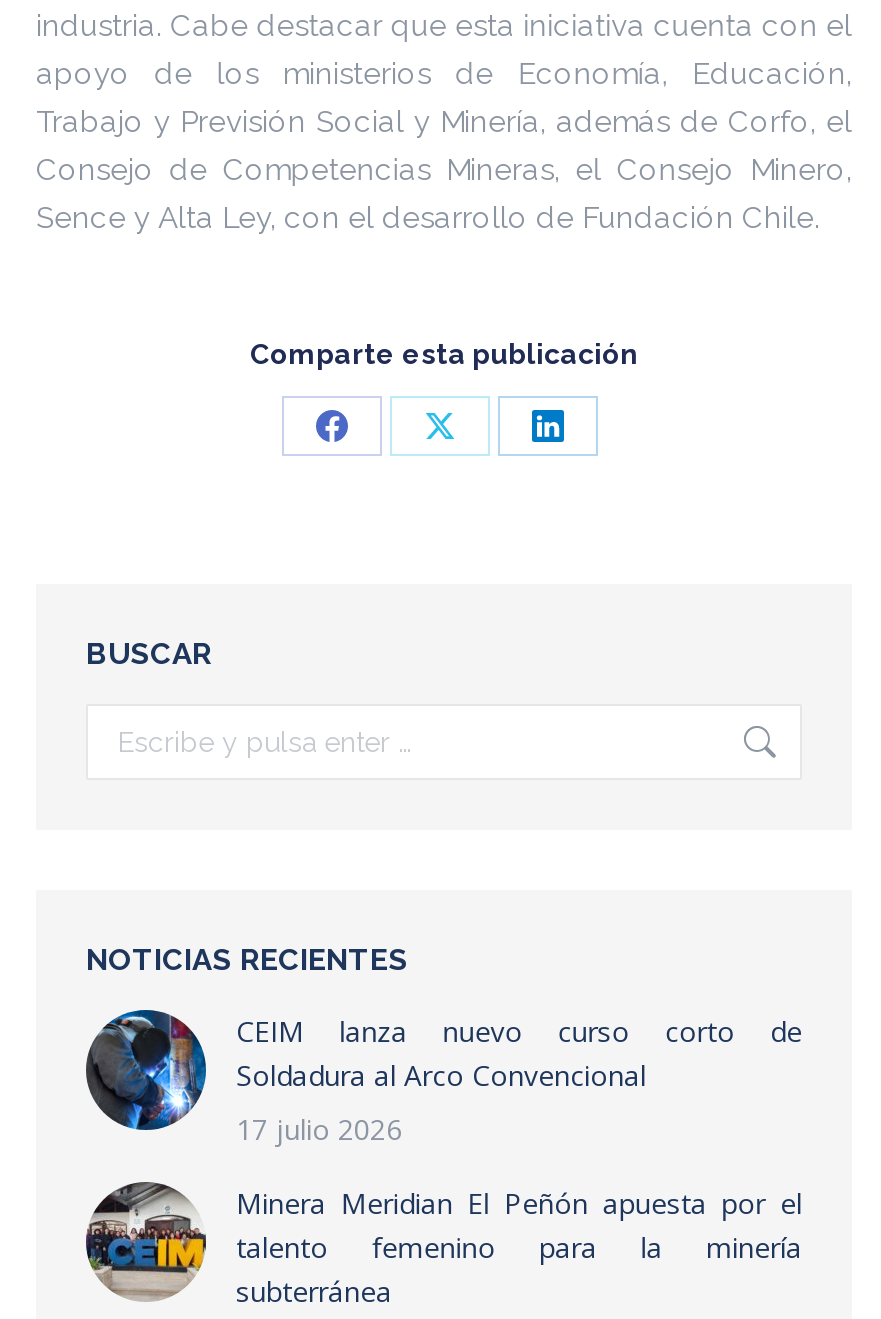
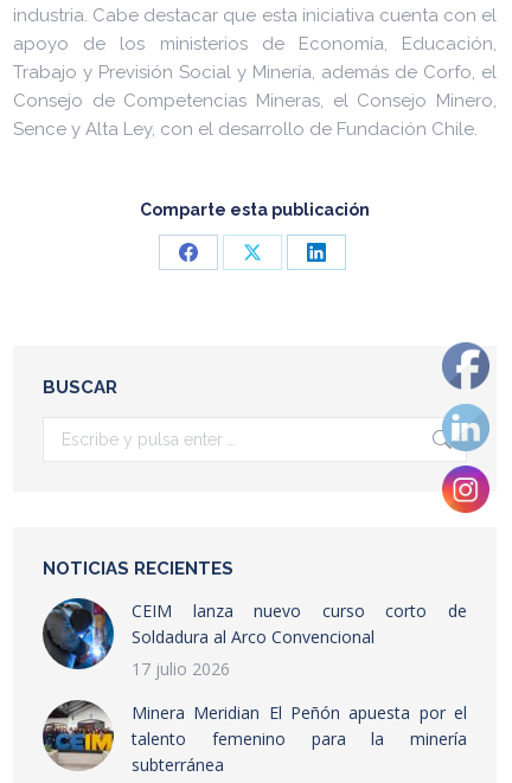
none -> [441,341,491,390] [image]
none -> [441,403,491,453] [image]
none -> [441,464,491,514] [image]

